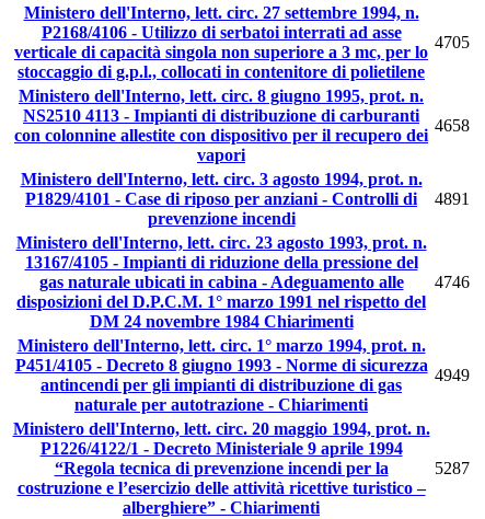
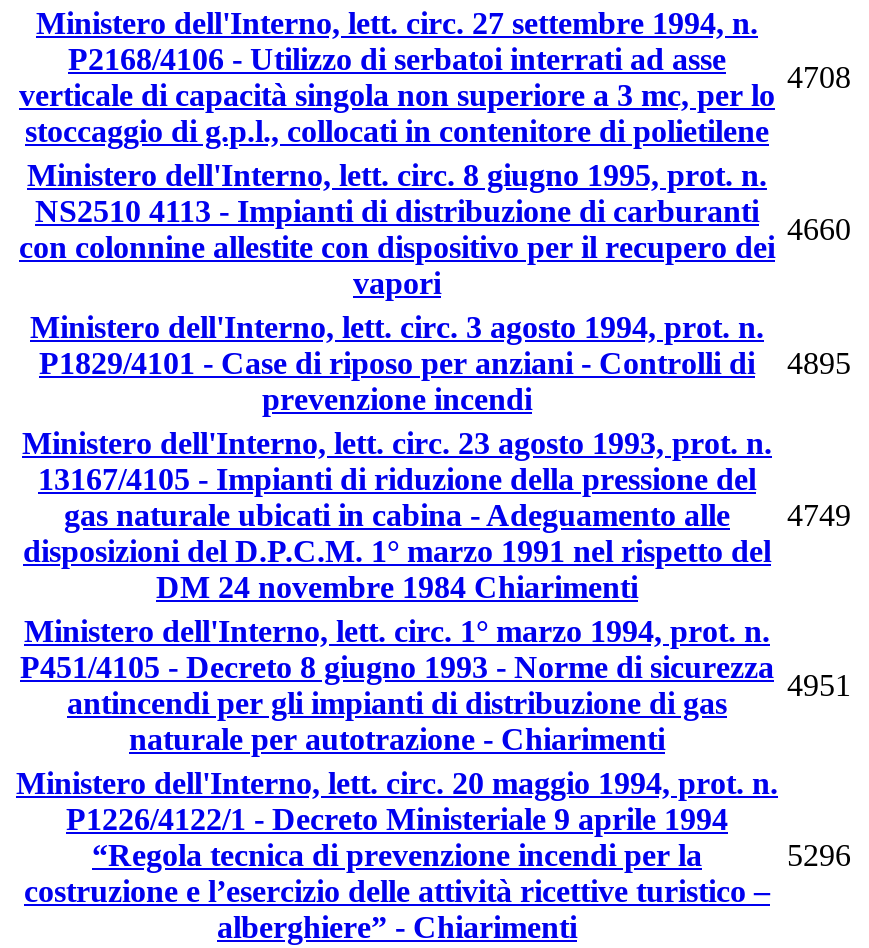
[435,33,470,51] 4705 -> [787,60,851,94] 4708
[435,116,470,134] 4658 -> [787,212,851,246] 4660
[25,189,470,208] P1829/4101 - Case di riposo per anziani - Controlli di 4891 -> [39,346,851,380] P1829/4101 - Case di riposo per anziani - Controlli di 4895
[39,272,470,291] gas naturale ubicati in cabina - Adeguamento alle 4746 -> [64,498,851,532] gas naturale ubicati in cabina - Adeguamento alle 4749
[435,365,470,384] 4949 -> [787,668,851,702] 4951
[435,459,470,477] 5287 -> [787,838,851,872] 5296

